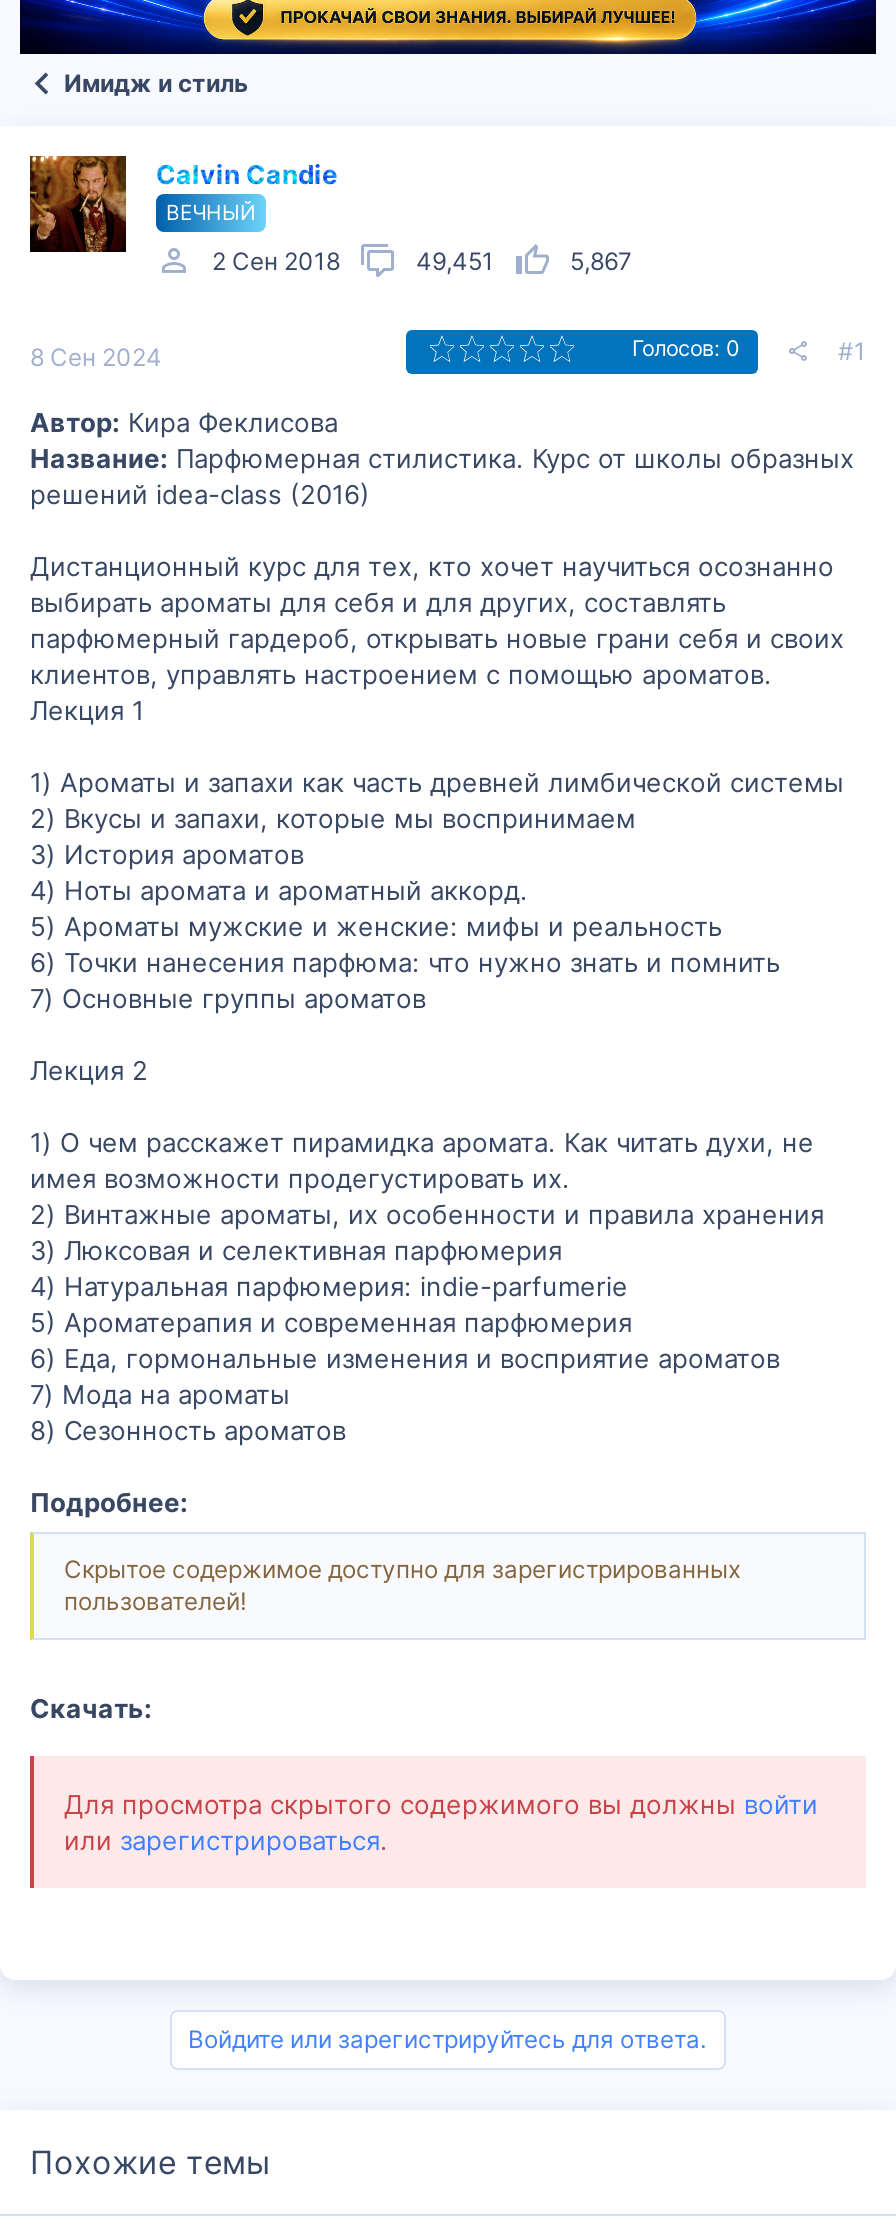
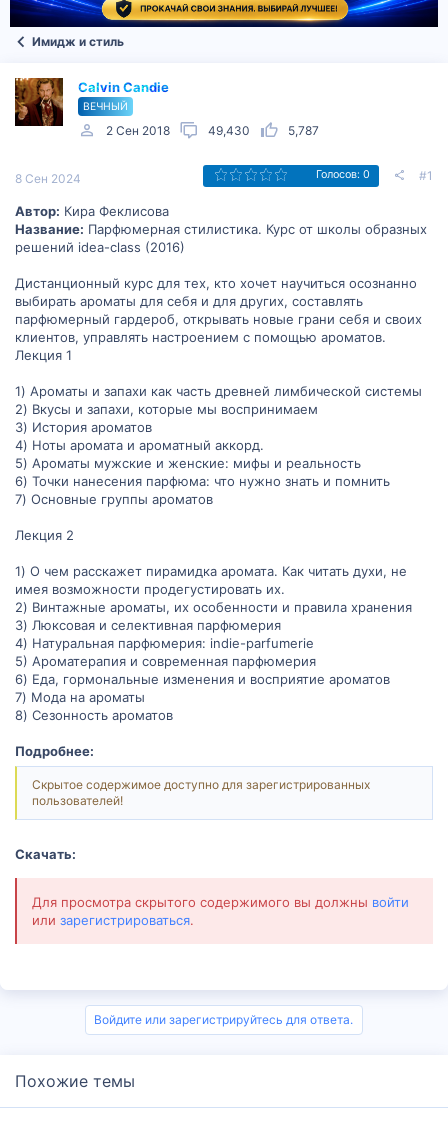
[416,245,494,275] 49,451 -> [208,123,250,138] 49,430
[570,245,632,275] 5,867 -> [288,123,319,138] 5,787

